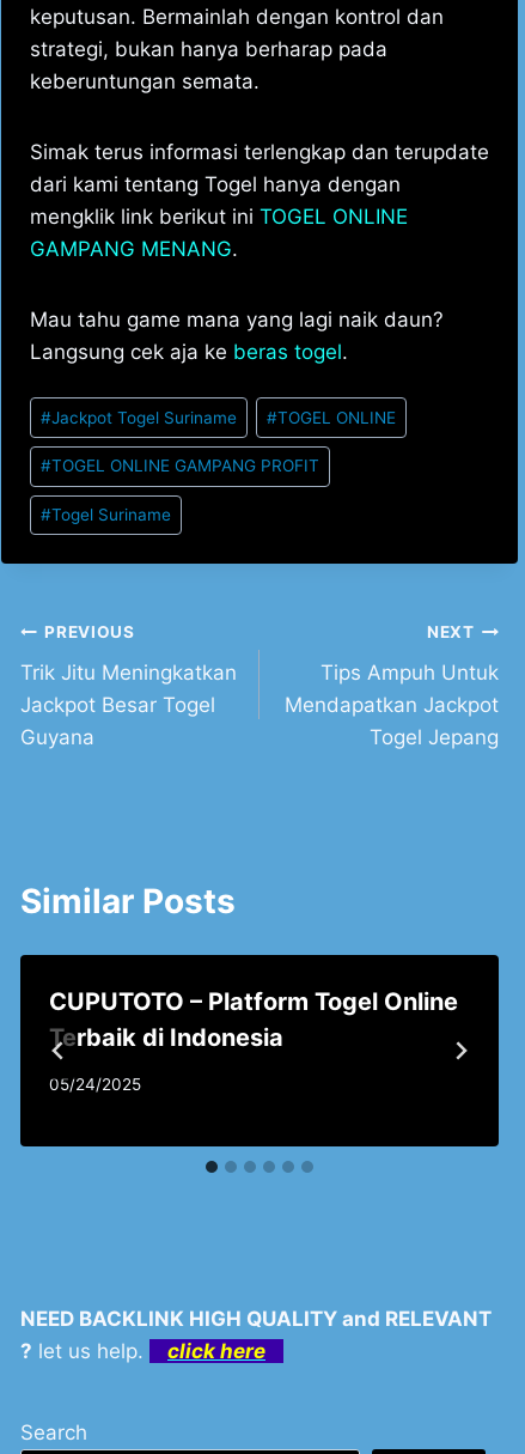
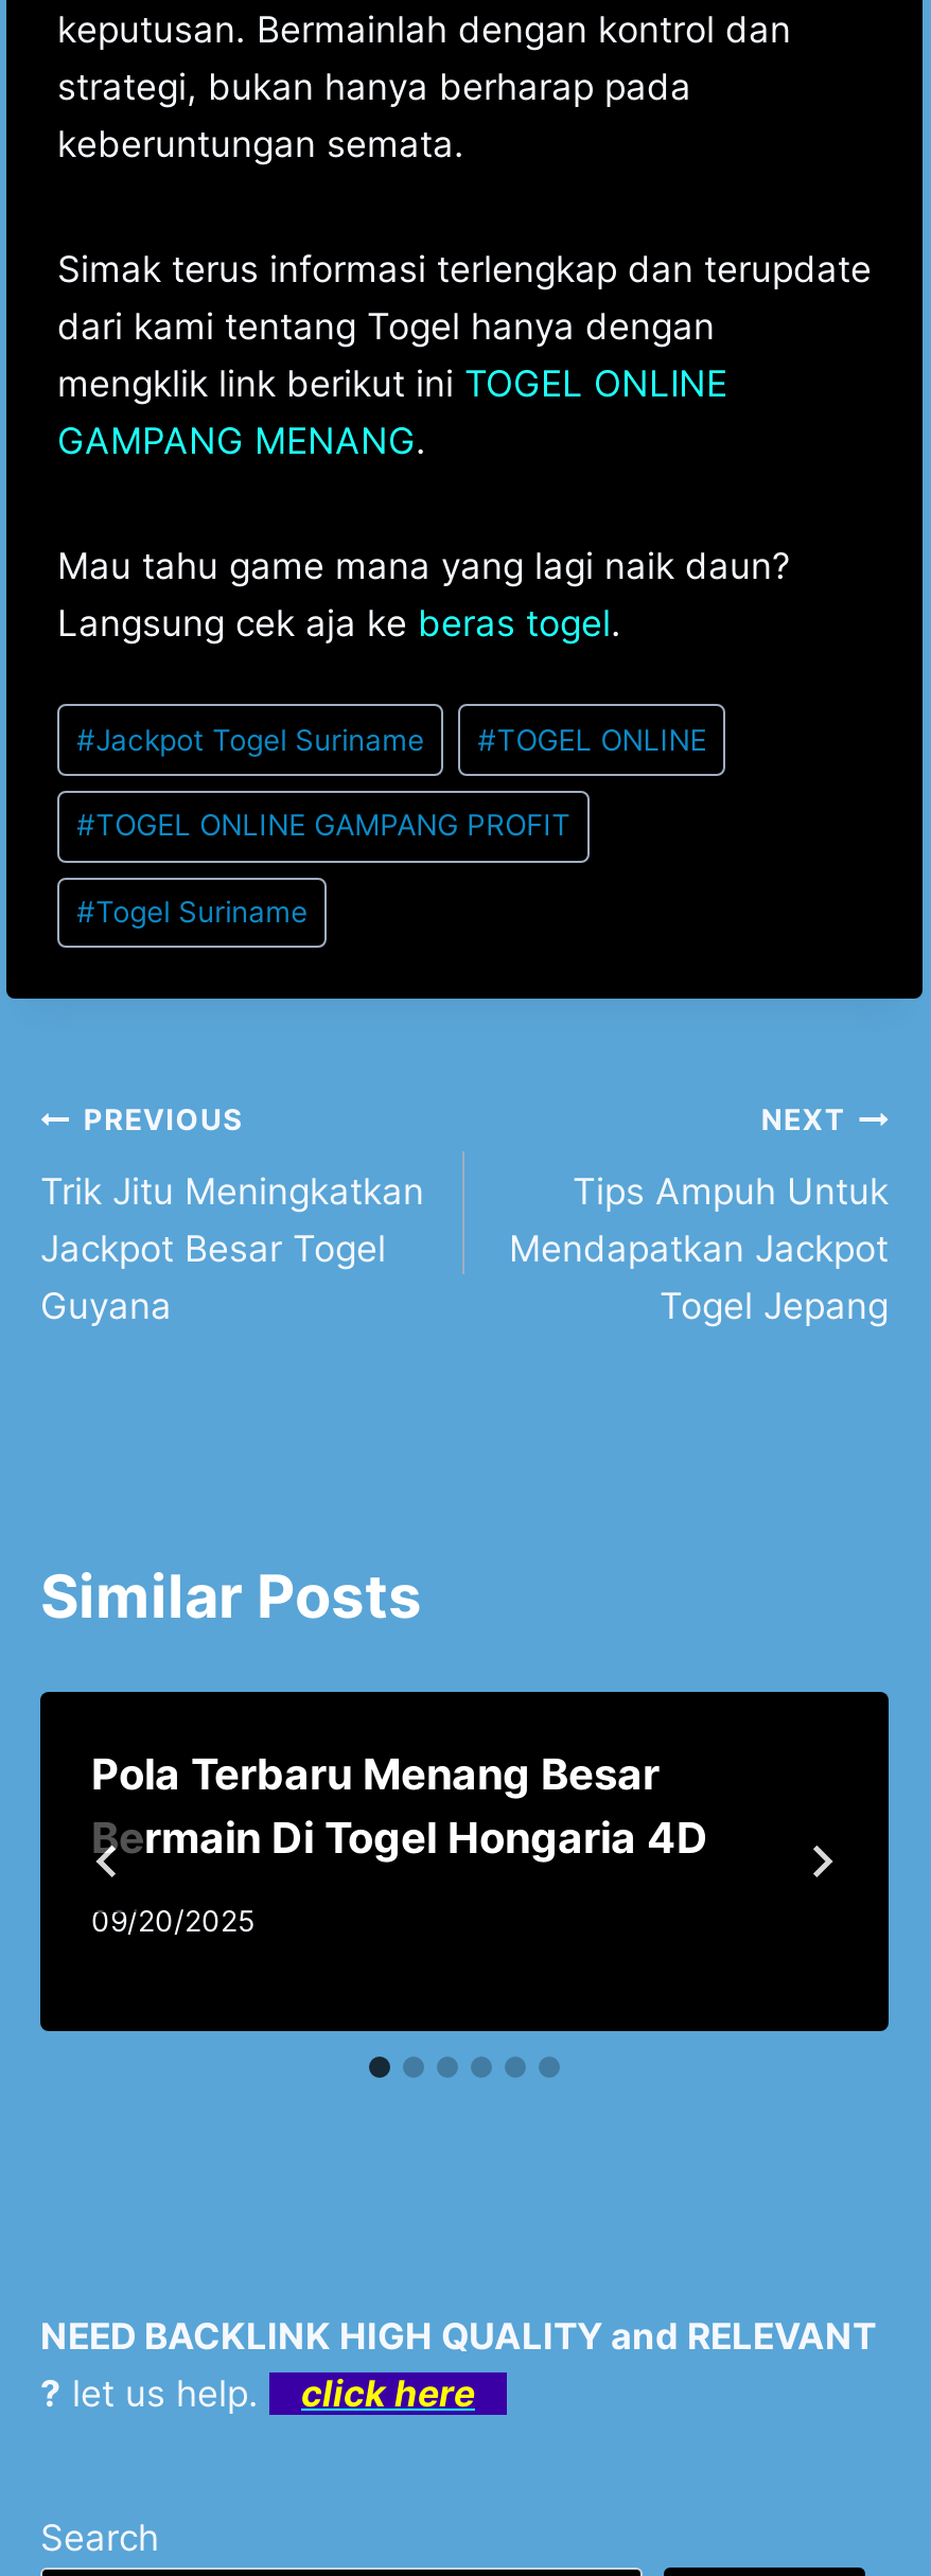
[49,988,458,1052] CUPUTOTO – Platform Togel Online | Terbaik di Indonesia -> [91,1750,708,1864] Pola Terbaru Menang Besar | Bermain Di Togel Hongaria 4D
[49,1075,141,1094] 05/24/2025 -> [91,1904,254,1938] 09/20/2025

